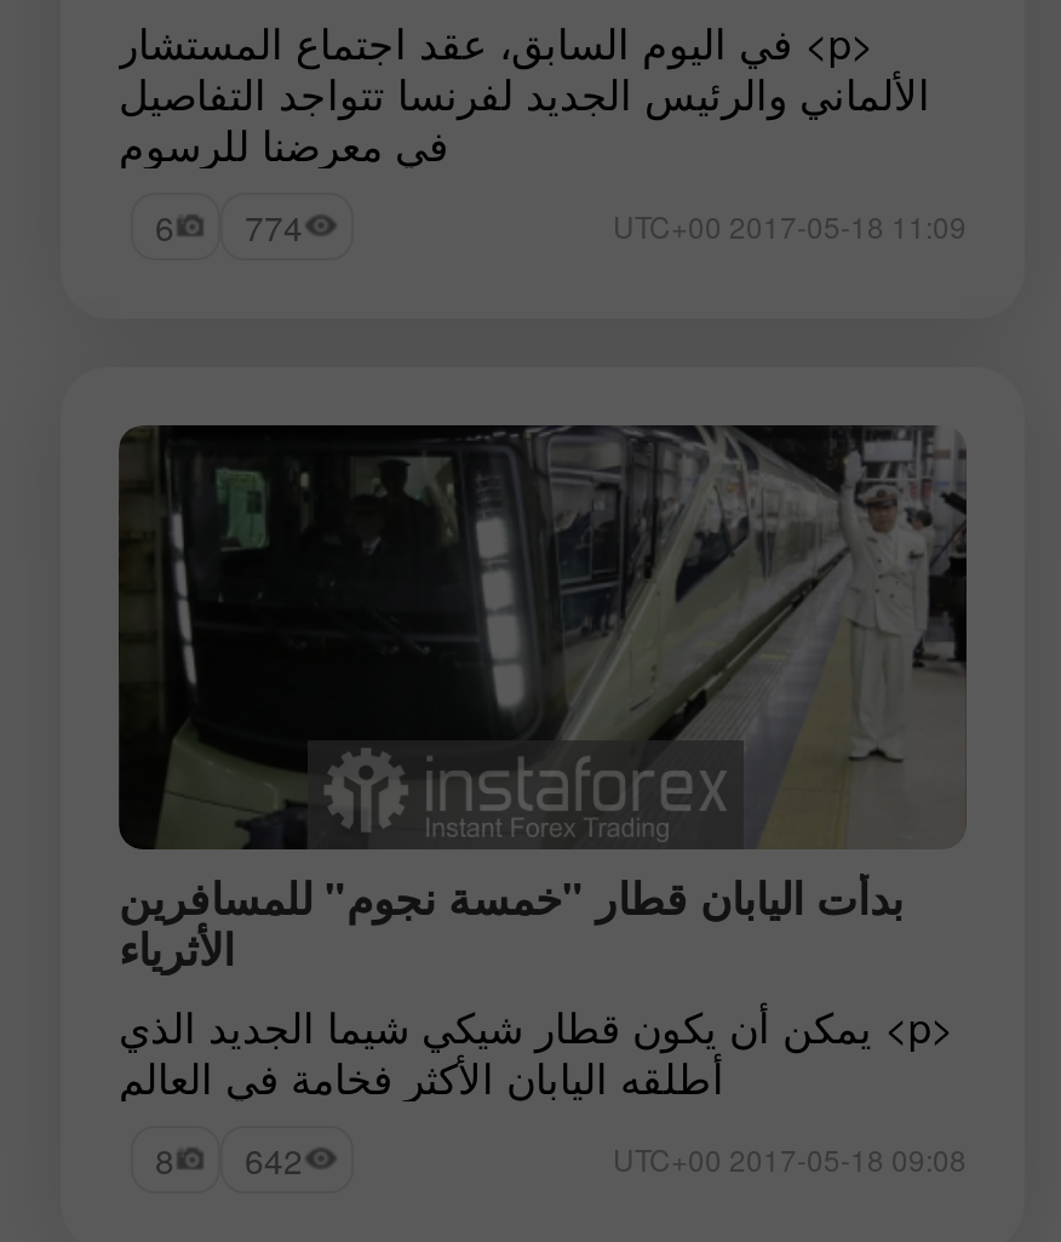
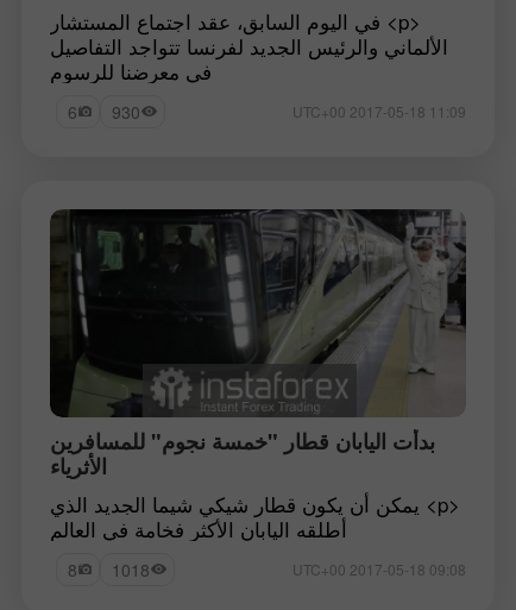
[155,202,303,251] 6 774 -> [68,100,140,124] 6 930
[155,1135,303,1184] 8 642 -> [68,558,150,581] 8 1018

